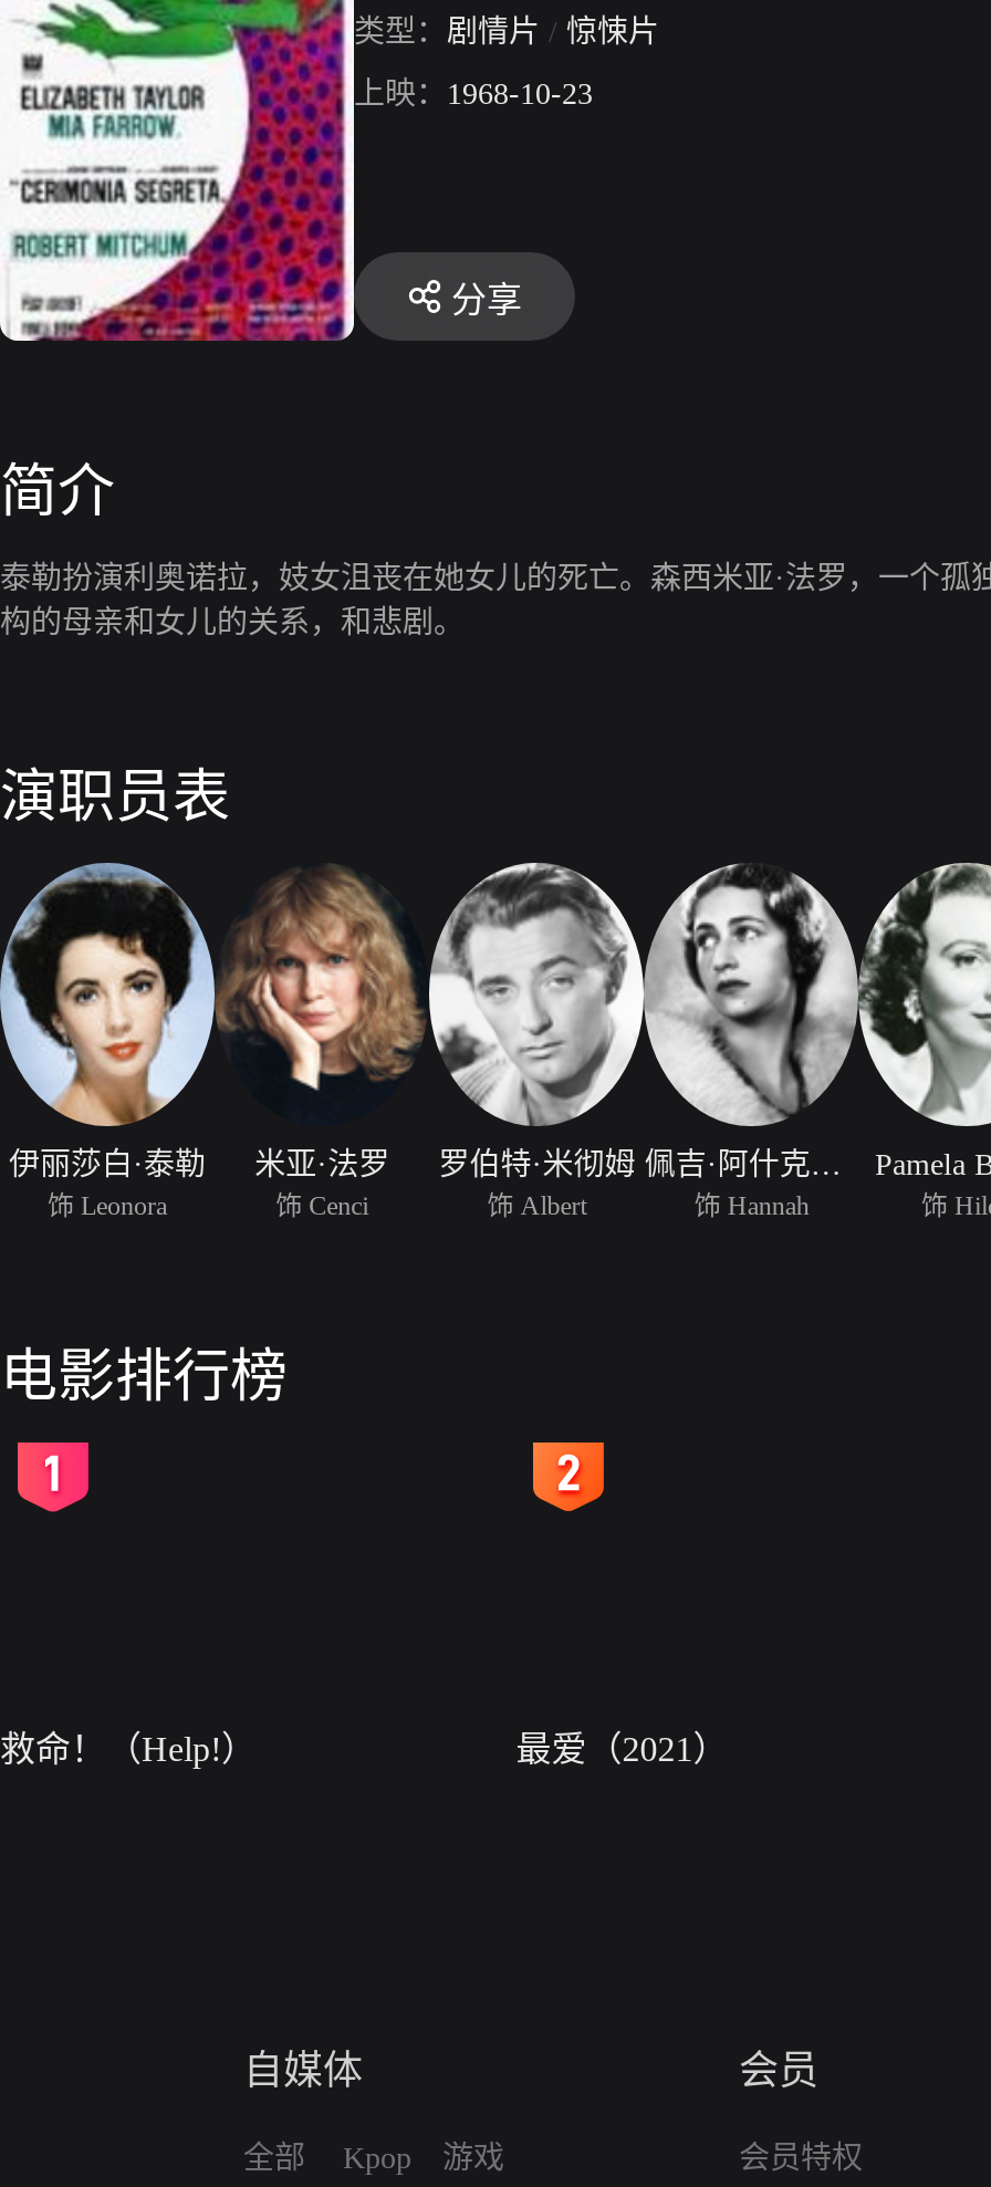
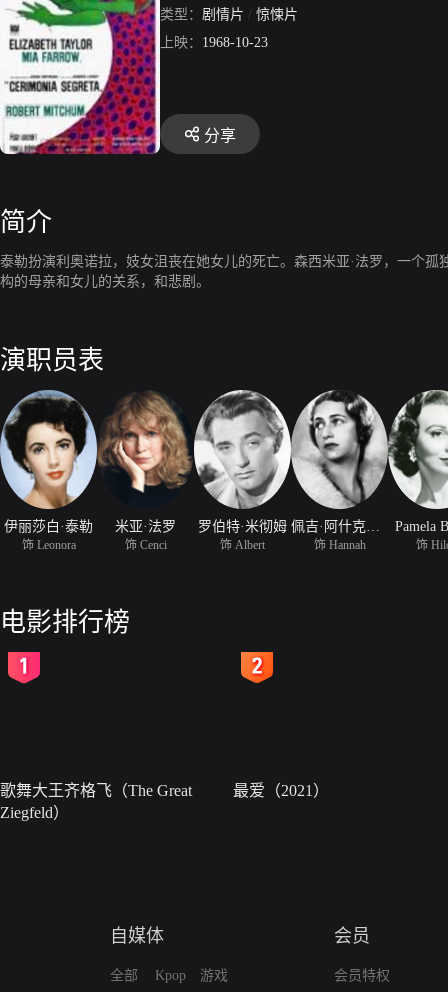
[0,1730,257,1768] 救命！（Help!） -> [0,782,192,821] 歌舞大王齐格飞（The Great | Ziegfeld）

